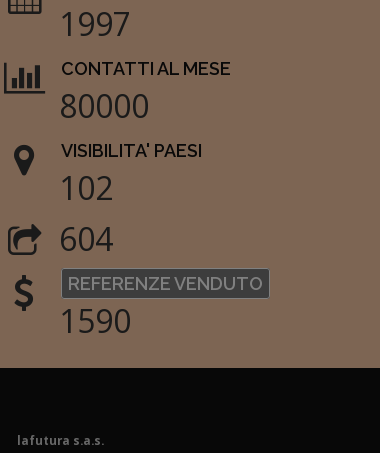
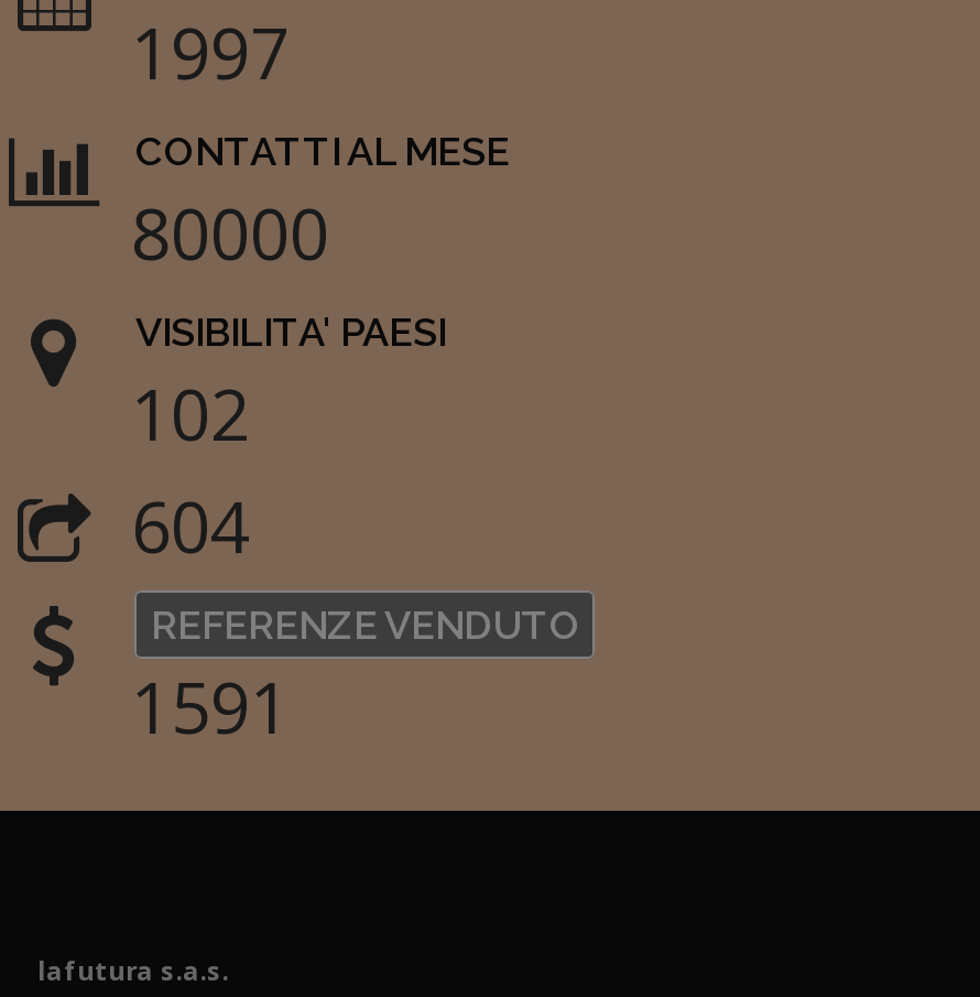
[59,299,131,342] 1590 -> [131,660,290,755] 1591

